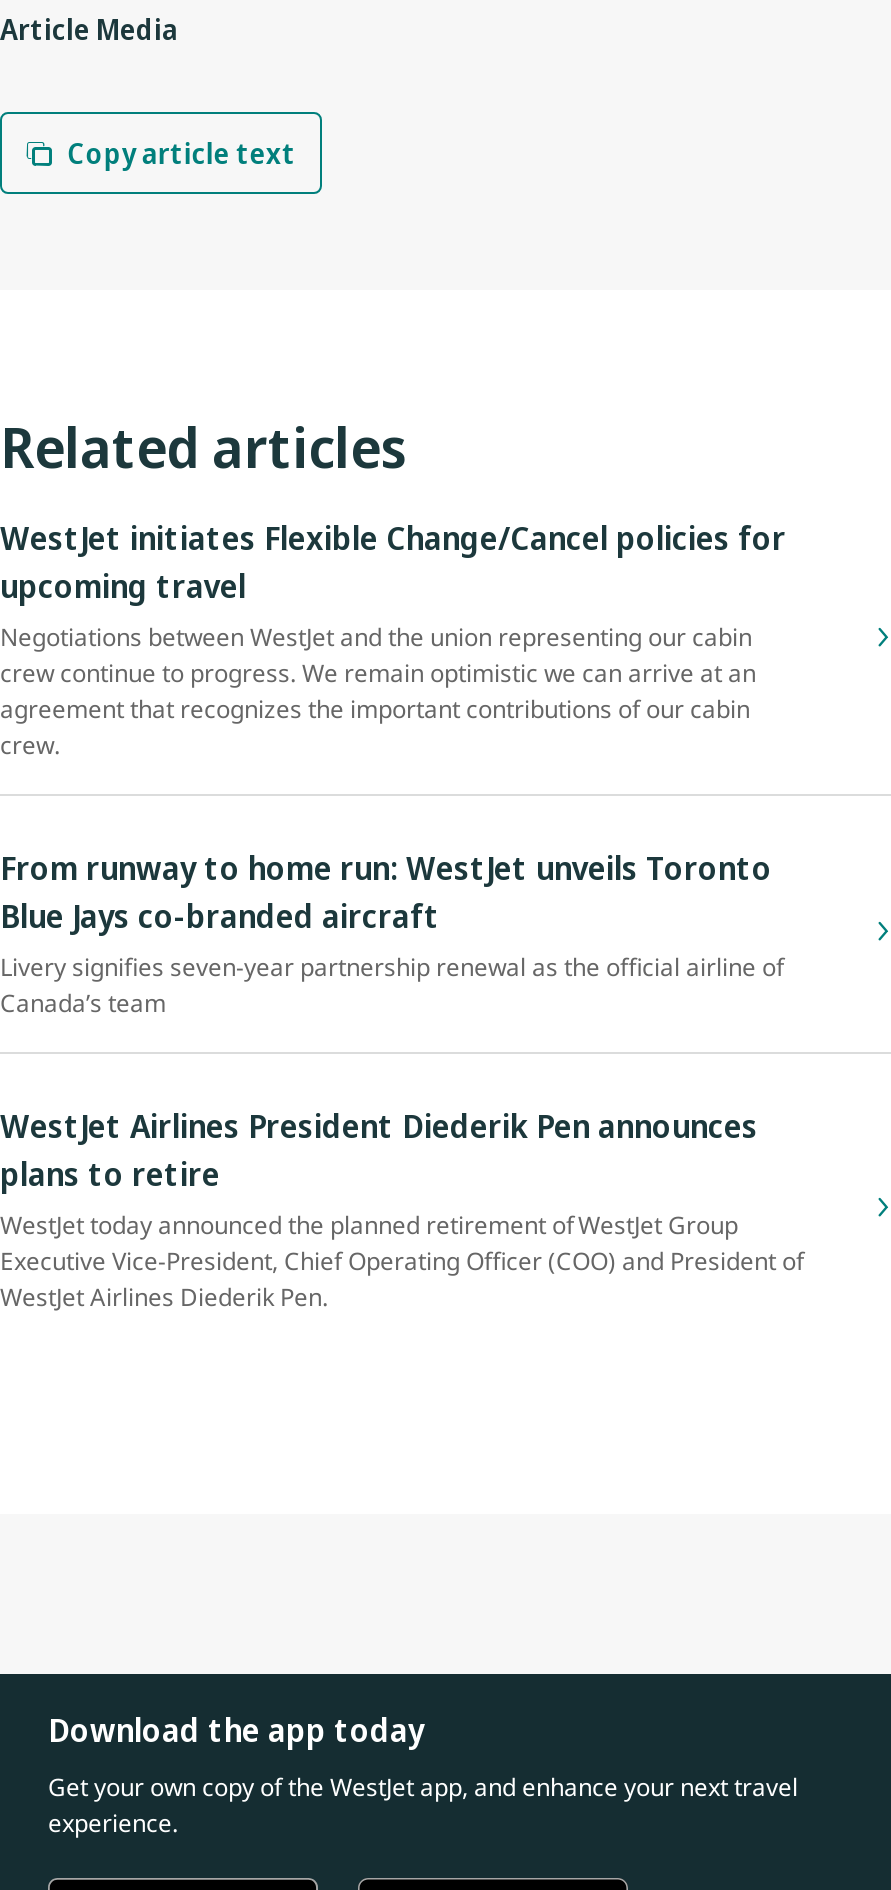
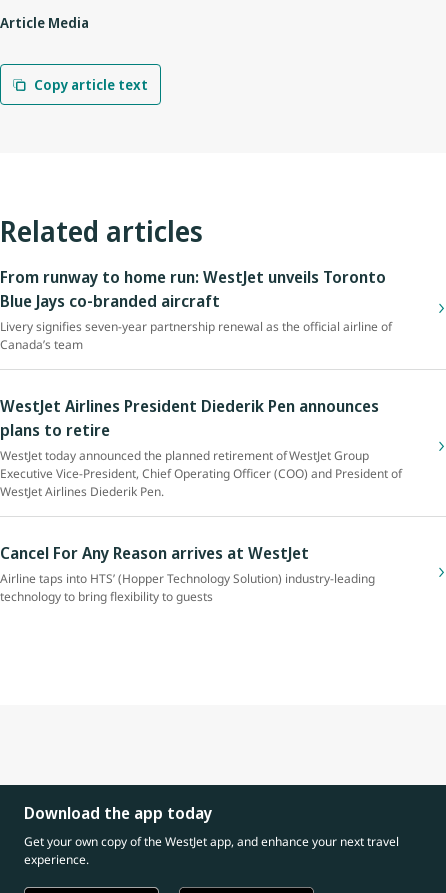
[0,517,786,763] WestJet initiates Flexible Change/Cancel policies for | upcoming travel | Negotiations between WestJet and the union representing our cabin | crew continue to progress. We remain optimistic we can arrive at an | agreement that recognizes the important contributions of our cabin | crew. -> none
moved [0,847,804,1315] -> [0,266,402,500]: From runway to home run: WestJet unveils Toronto | Blue Jays co-branded aircraft | Livery signifies seven-year partnership renewal as the official airline of | ... | Executive Vice-President, Chief Operating Officer (COO) and President of | WestJet Airlines Diederik Pen.
none -> [0,542,375,605] Cancel For Any Reason arrives at WestJet | Airline taps into HTS’ (Hopper Technology Solution) industry-leading | technology to bring flexibility to guests

